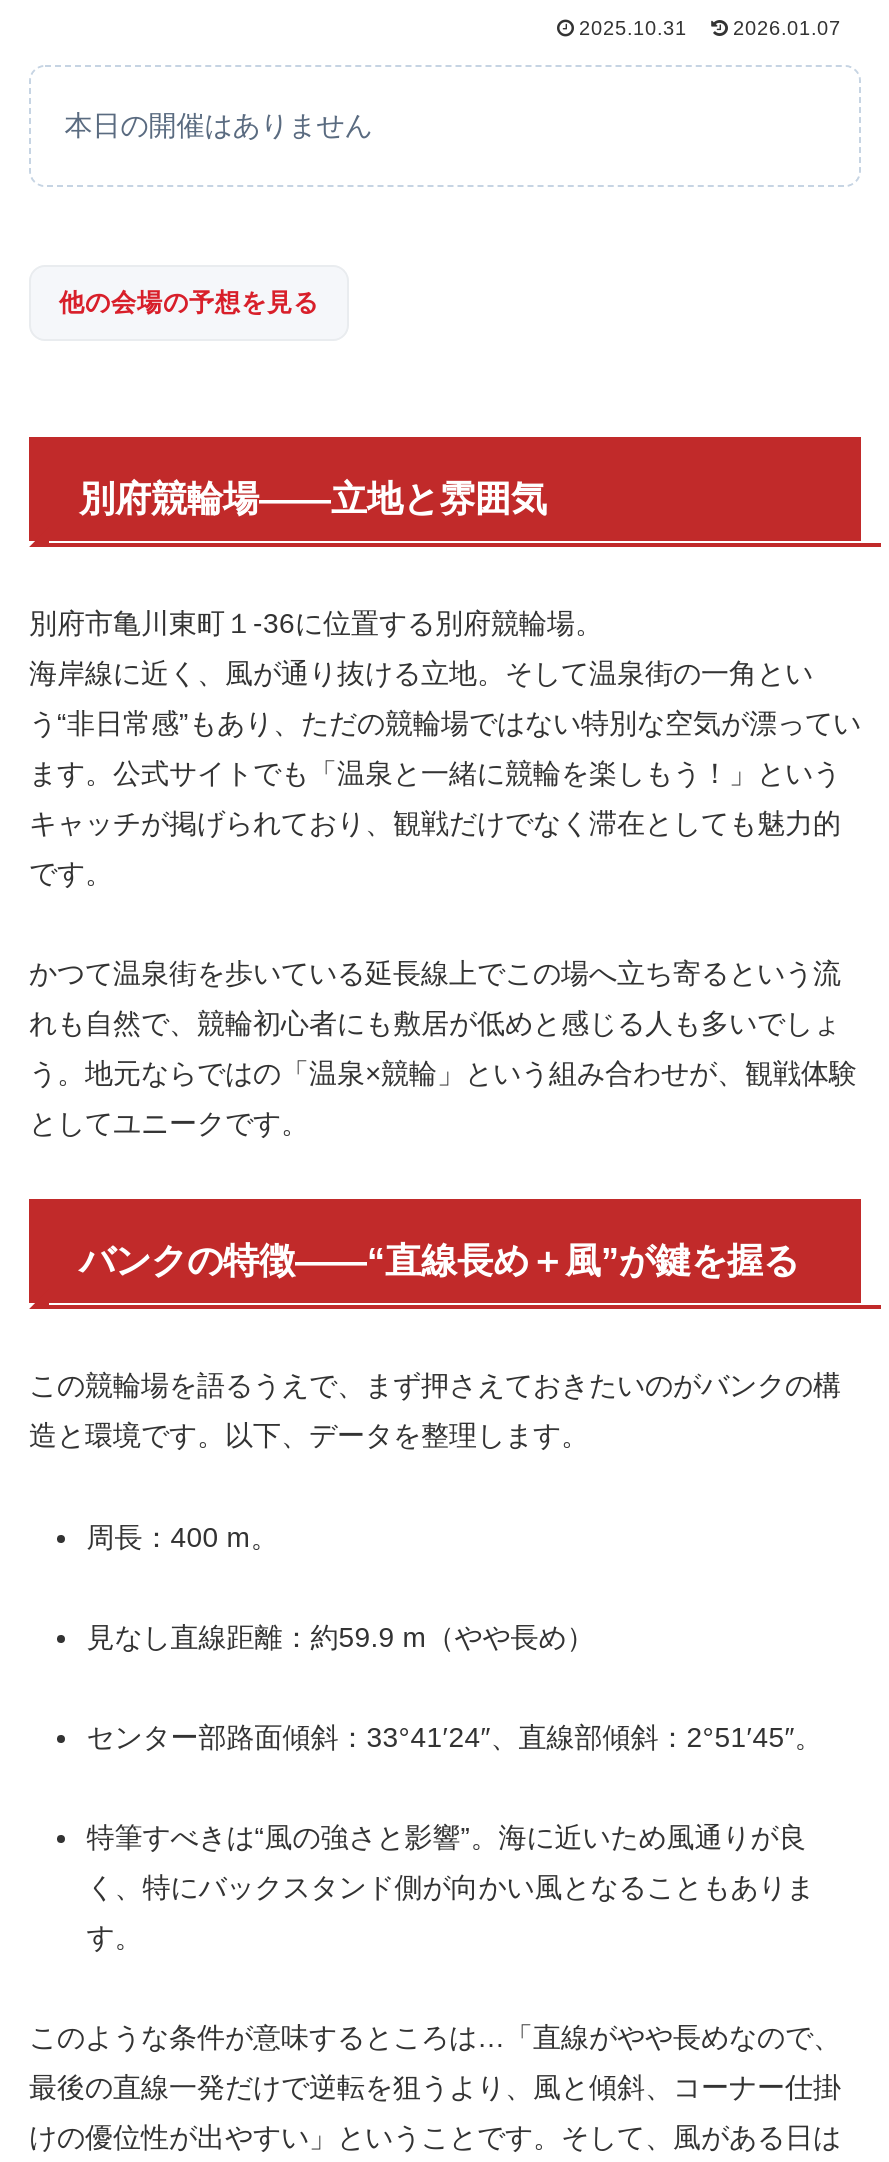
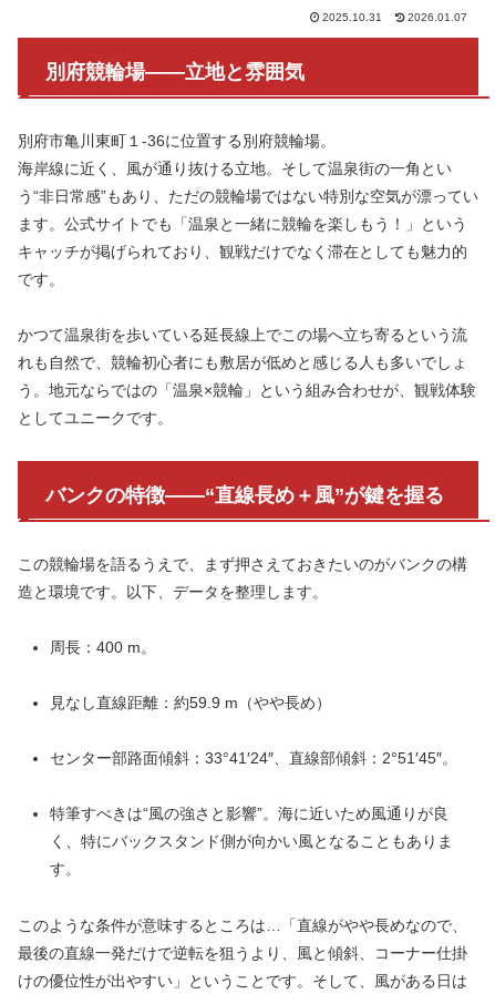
[65,109,373,141] 本日の開催はありません -> none
[59,289,319,317] 他の会場の予想を見る -> none

